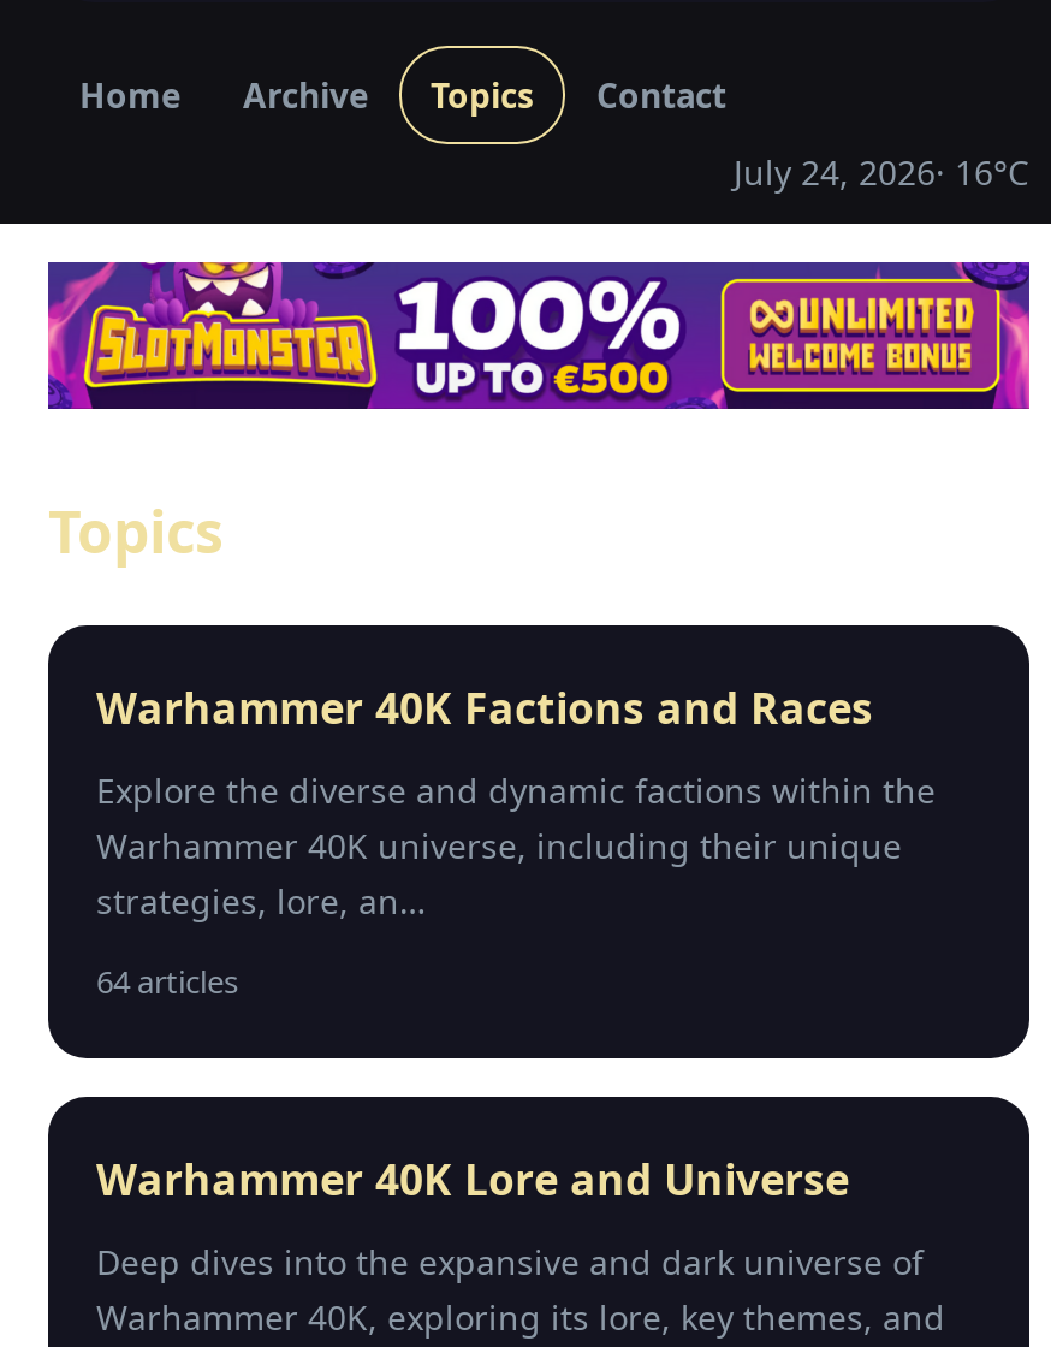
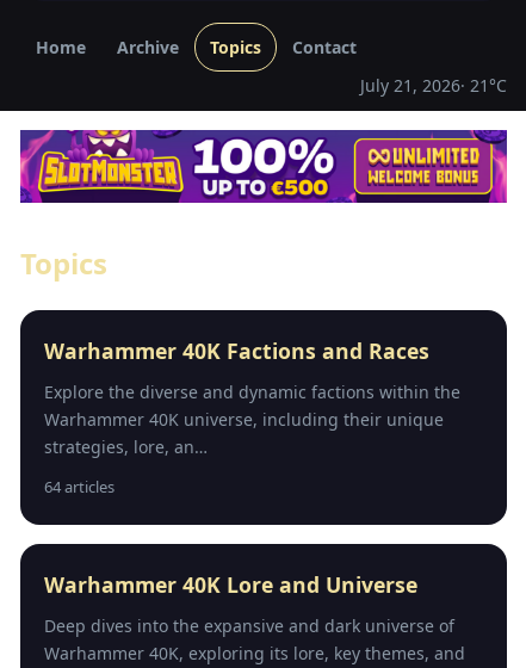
[734,149,1029,195] July 24, 2026 · 16°C -> [360,74,507,97] July 21, 2026 · 21°C

